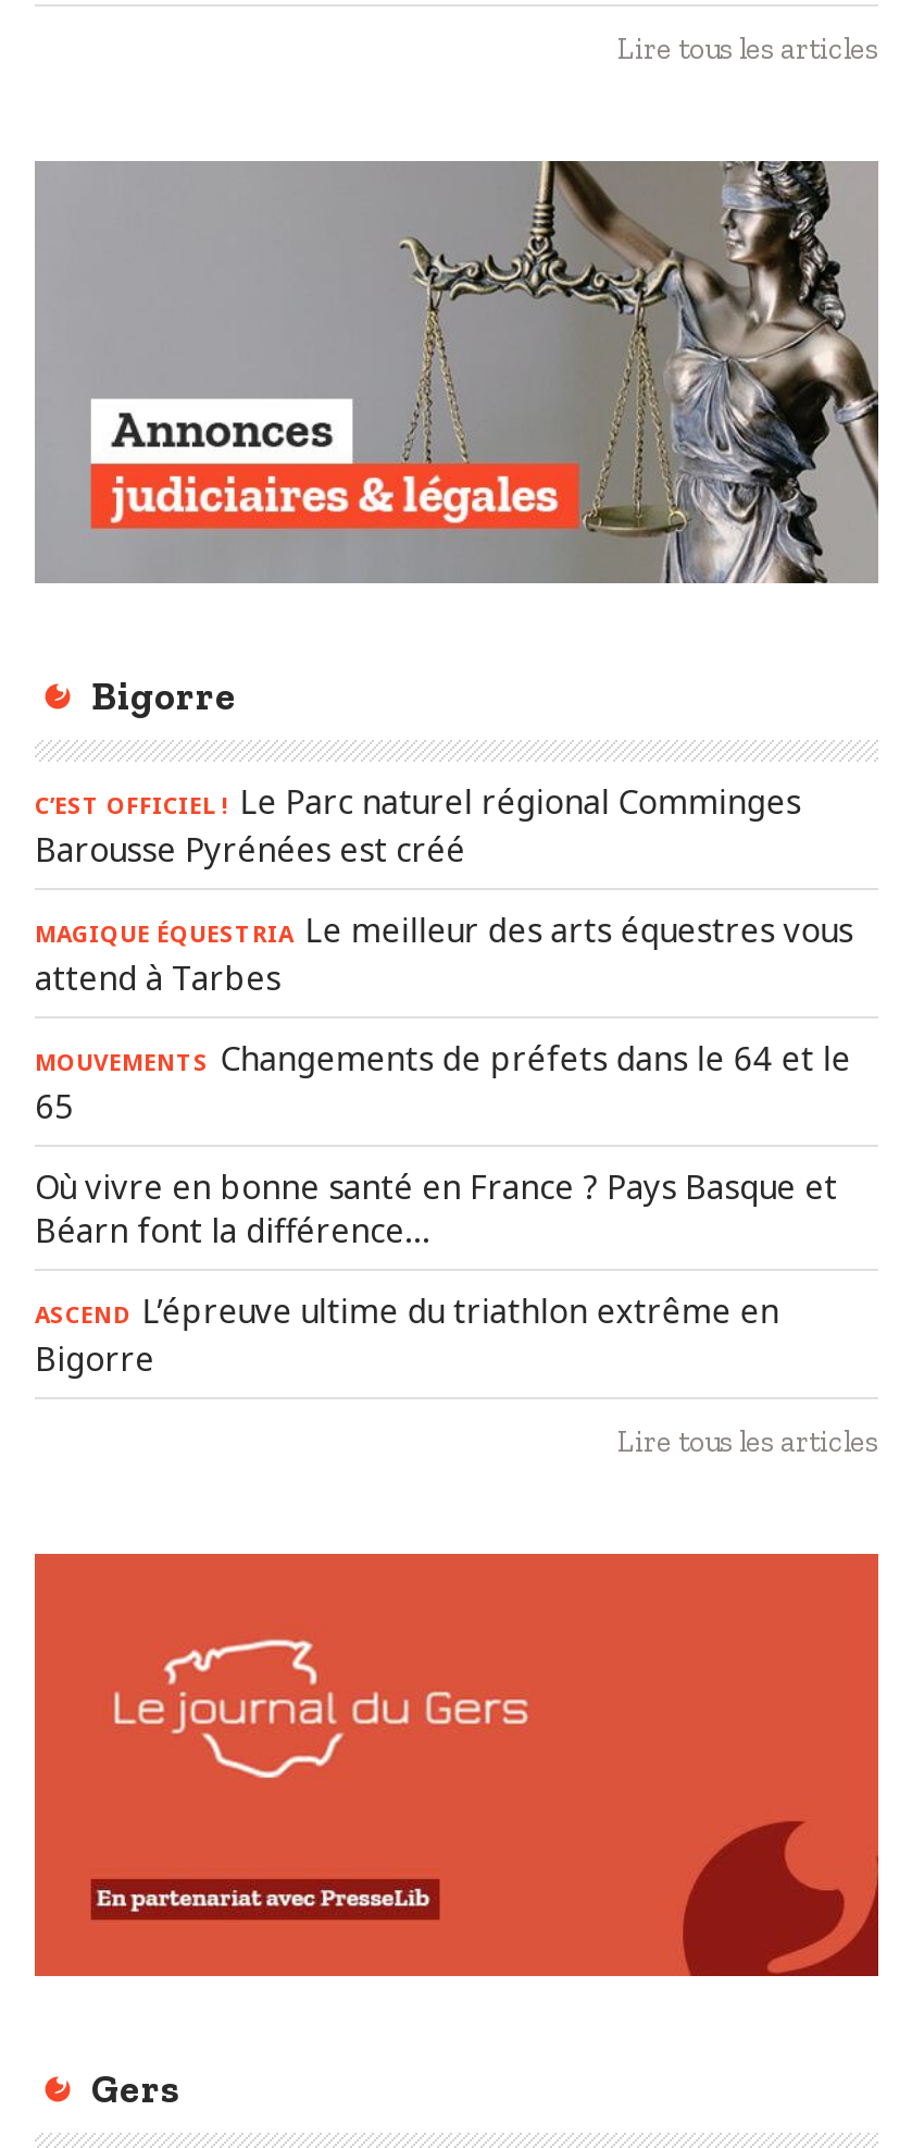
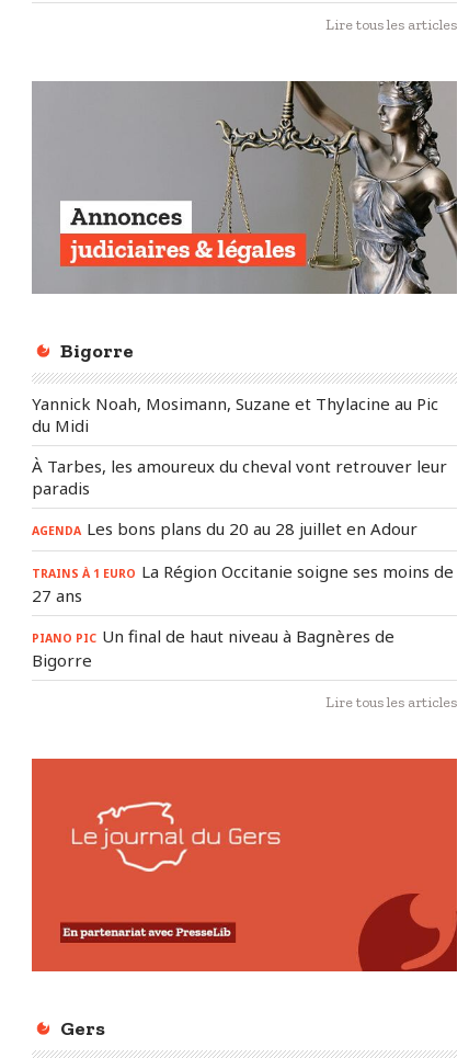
[35,778,800,870] C’EST OFFICIEL ! Le Parc naturel régional Comminges | Barousse Pyrénées est créé -> [32,392,438,436] Yannick Noah, Mosimann, Suzane et Thylacine au Pic | du Midi
[35,907,853,998] MAGIQUE ÉQUESTRIA Le meilleur des arts équestres vous | attend à Tarbes -> [32,455,447,498] À Tarbes, les amoureux du cheval vont retrouver leur | paradis
[35,1035,850,1126] MOUVEMENTS Changements de préfets dans le 64 et le | 65 -> [32,517,418,539] AGENDA Les bons plans du 20 au 28 juillet en Adour
[35,1163,837,1250] Où vivre en bonne santé en France ? Pays Basque et | Béarn font la différence… -> [32,560,454,606] TRAINS À 1 EURO La Région Occitanie soigne ses moins de | 27 ans
[35,1287,779,1331] ASCEND L’épreuve ultime du triathlon extrême en -> [32,624,395,646] PIANO PIC Un final de haut niveau à Bagnères de

